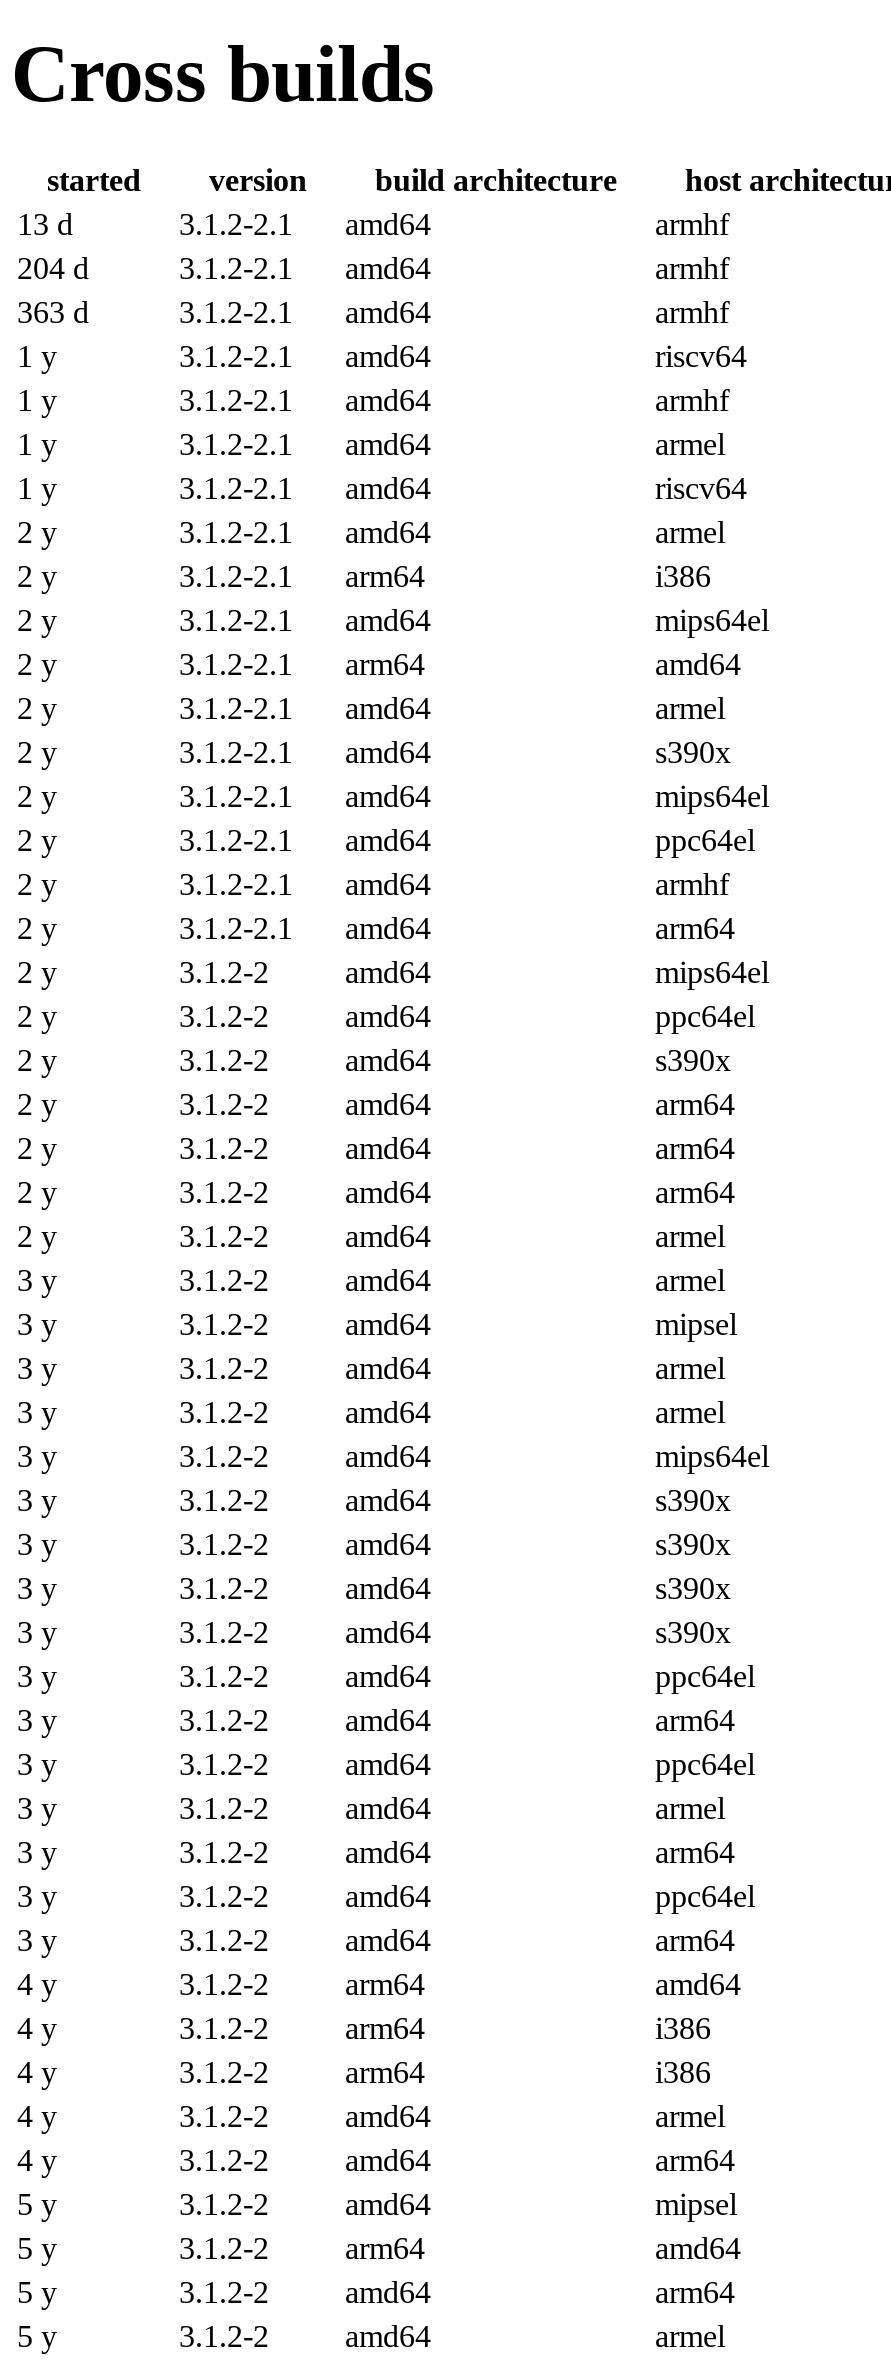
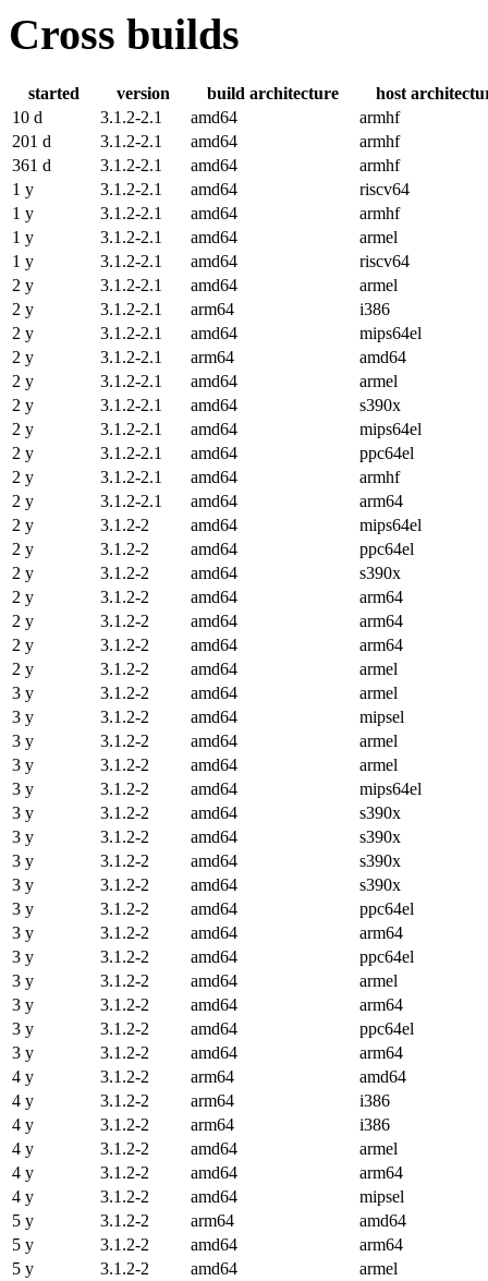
[17,208,73,242] 13 d -> [12,108,42,126] 10 d
[17,252,89,286] 204 d -> [12,132,51,150] 201 d
[17,296,89,330] 363 d -> [12,156,51,174] 361 d
[17,2188,57,2222] 5 y -> [12,1187,34,1206] 4 y

